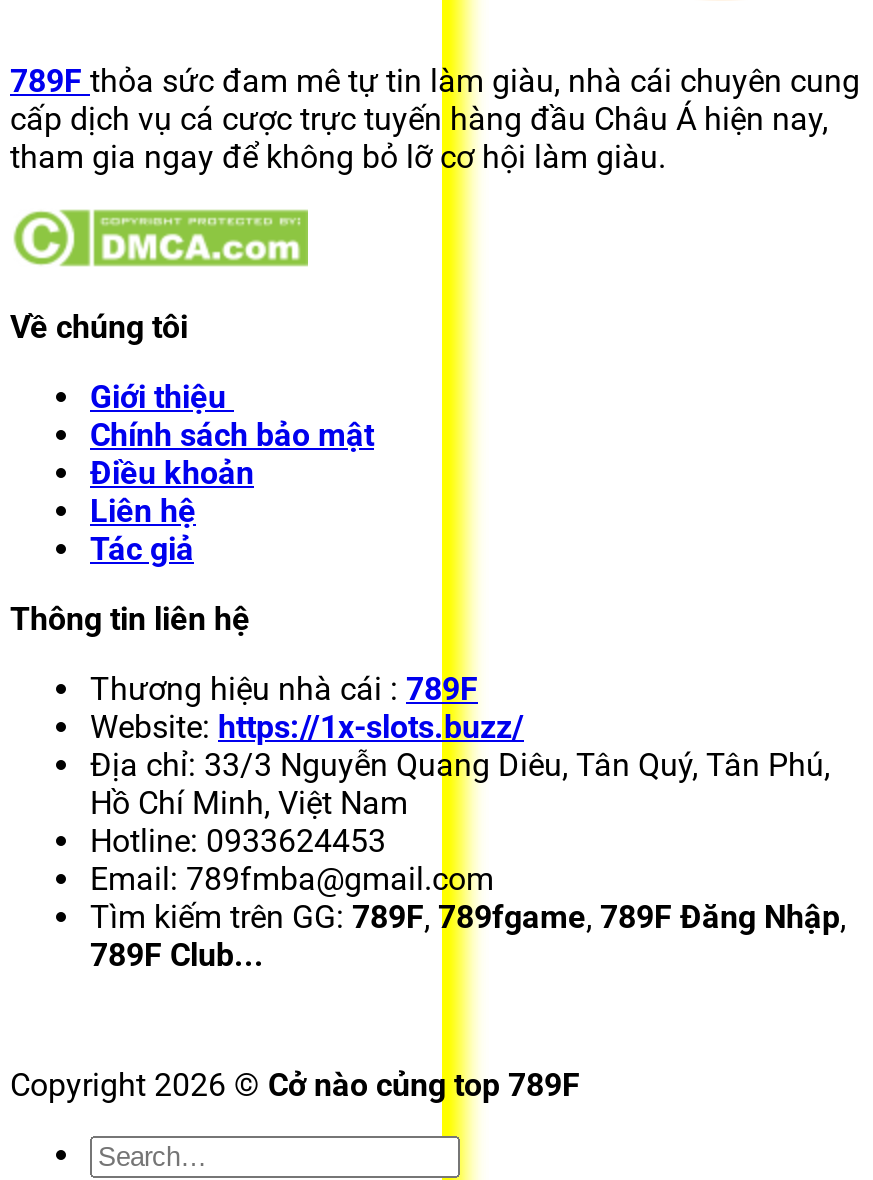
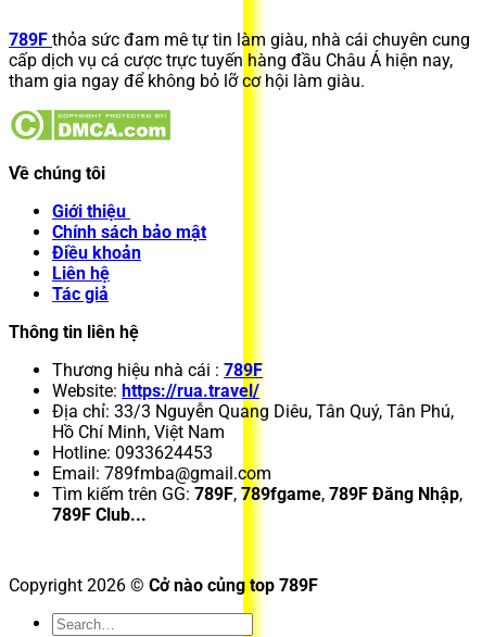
[90,707,524,745] Website: https://1x-slots.buzz/ -> [52,380,259,401] Website: https://rua.travel/

